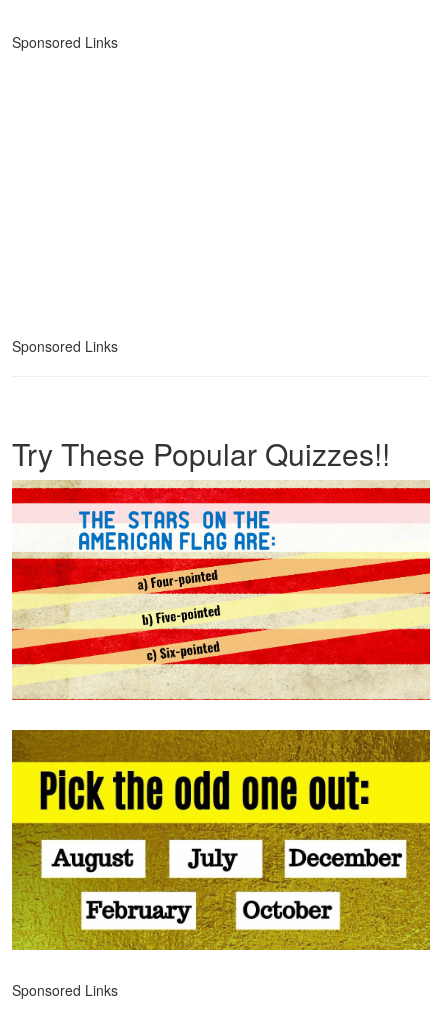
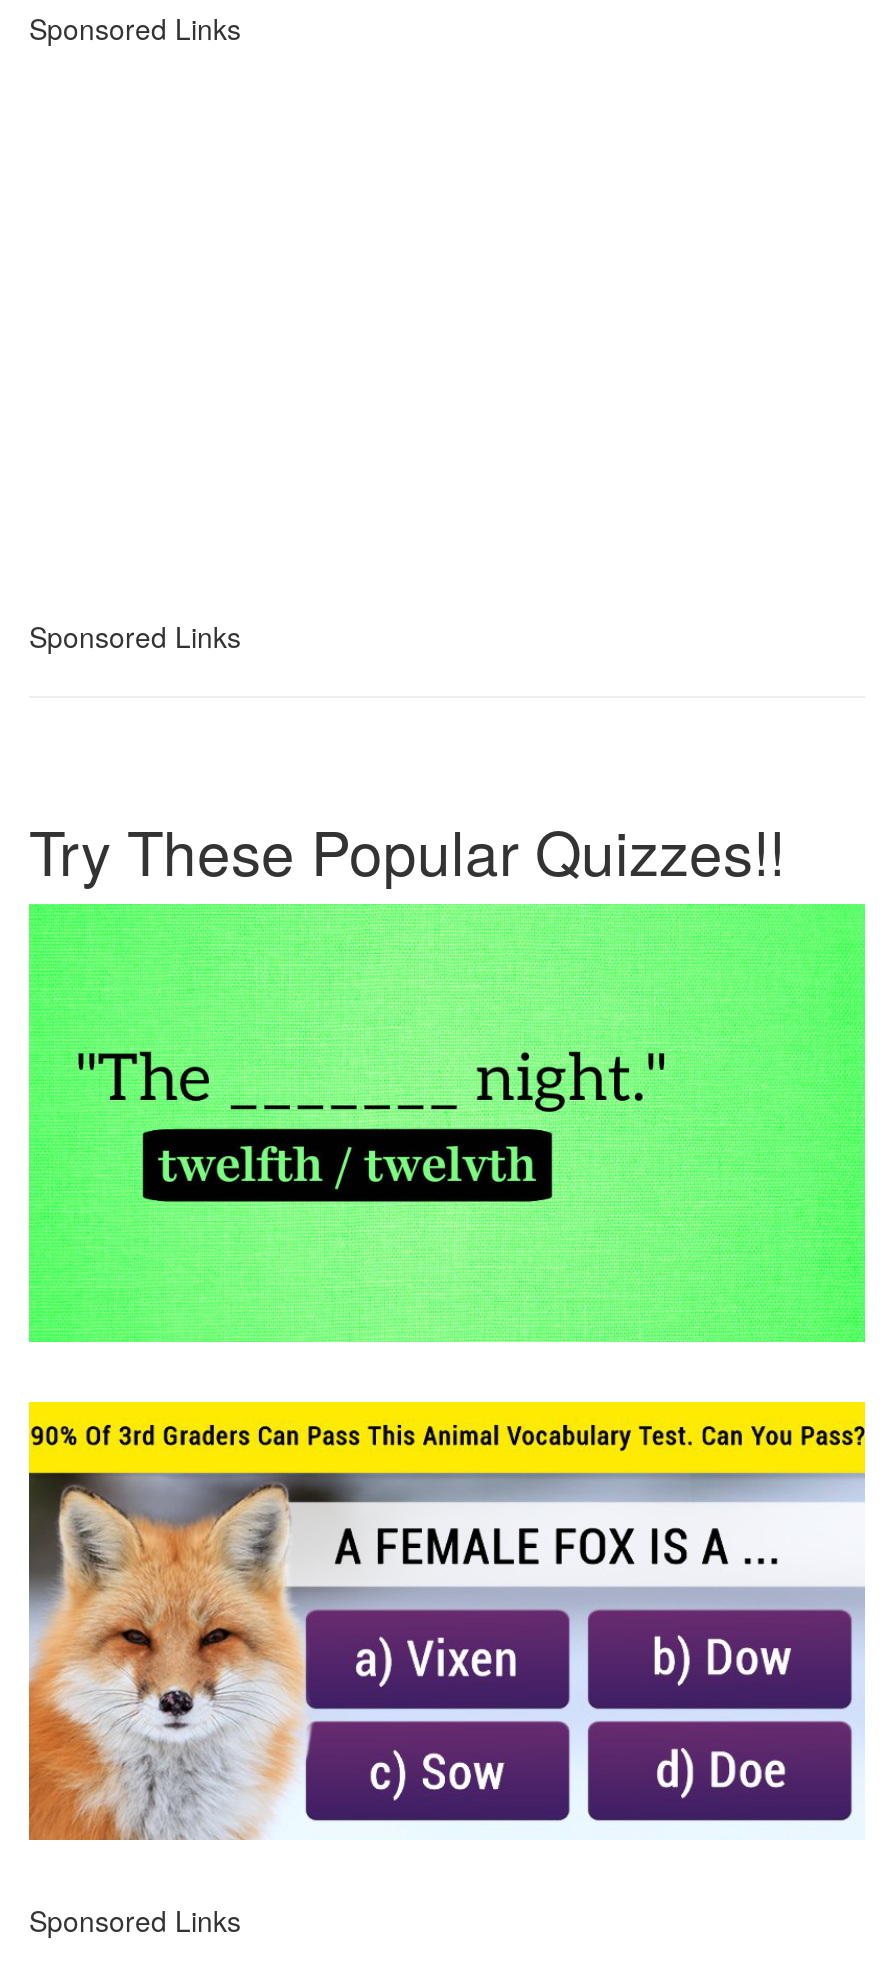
[11,480,431,701] [image] -> [27,902,867,1344] [image]
[11,729,431,951] [image] -> [27,1400,867,1842] [image]

